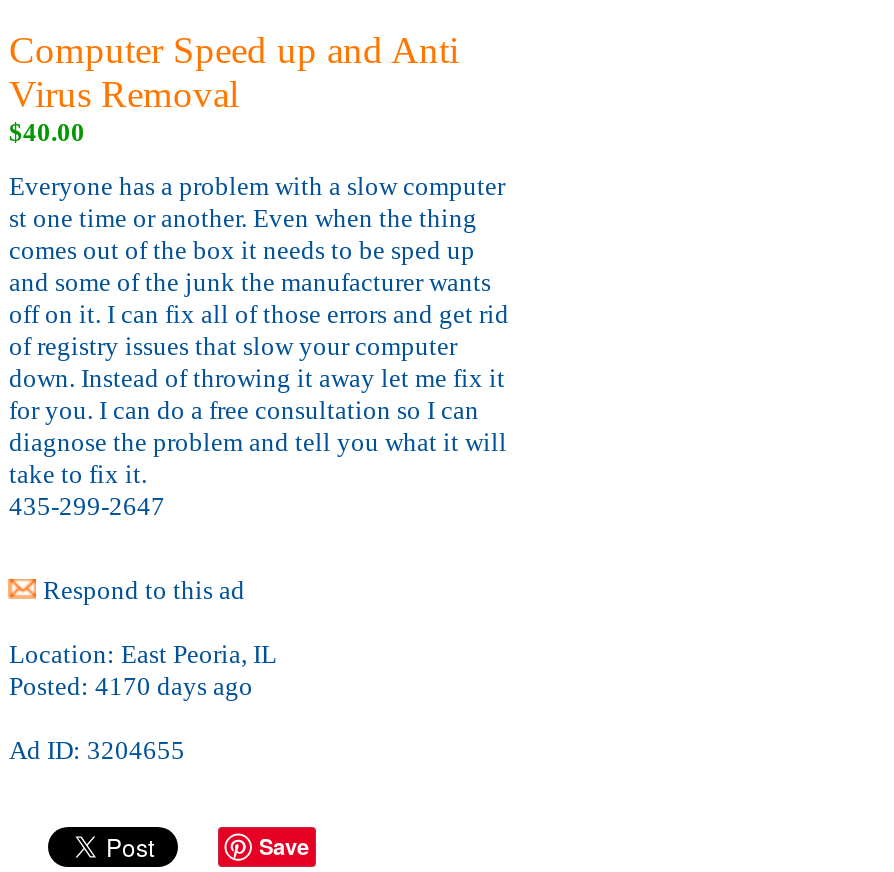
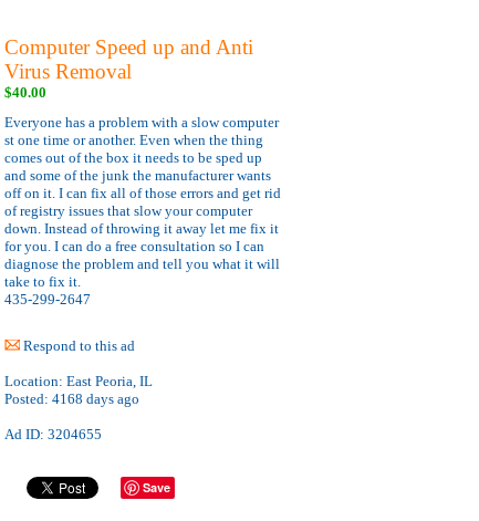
[9,671,253,701] Posted: 4170 days ago -> [5,390,140,407] Posted: 4168 days ago

